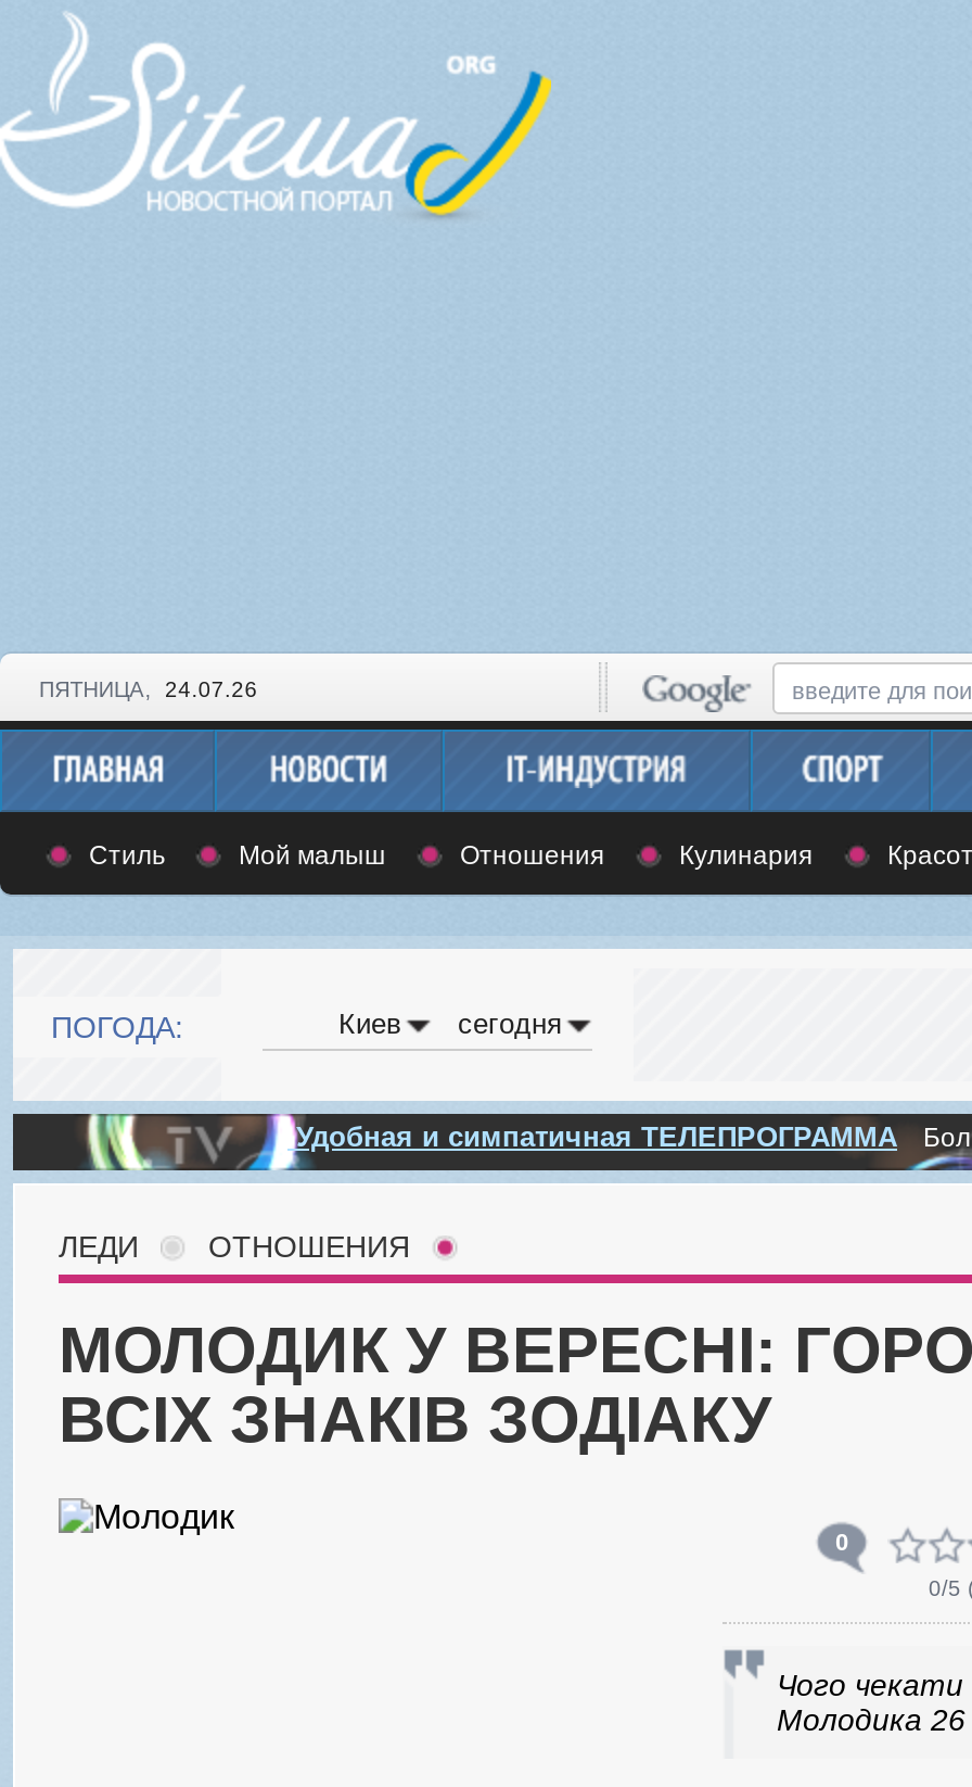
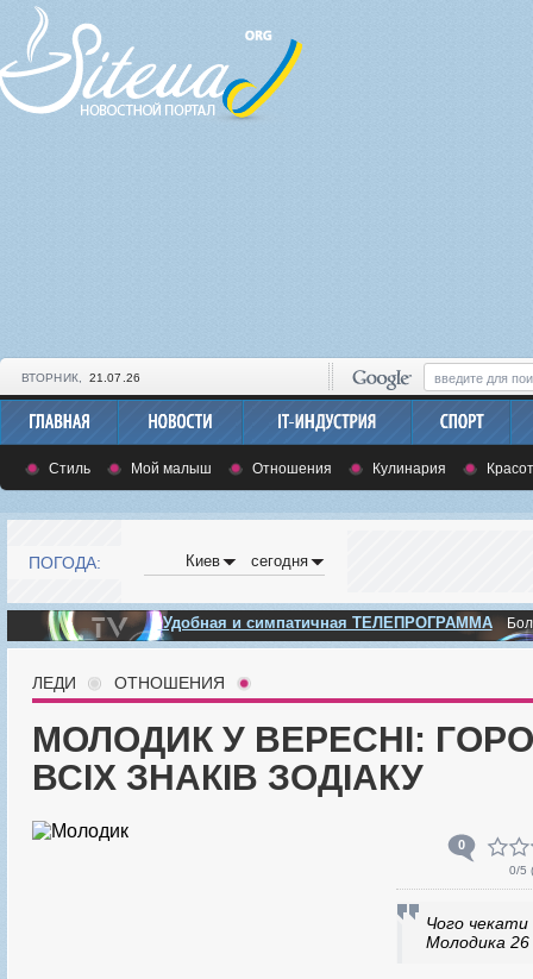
[39,677,258,701] ПЯТНИЦА, 24.07.26 -> [21,371,140,384] ВТОРНИК, 21.07.26

